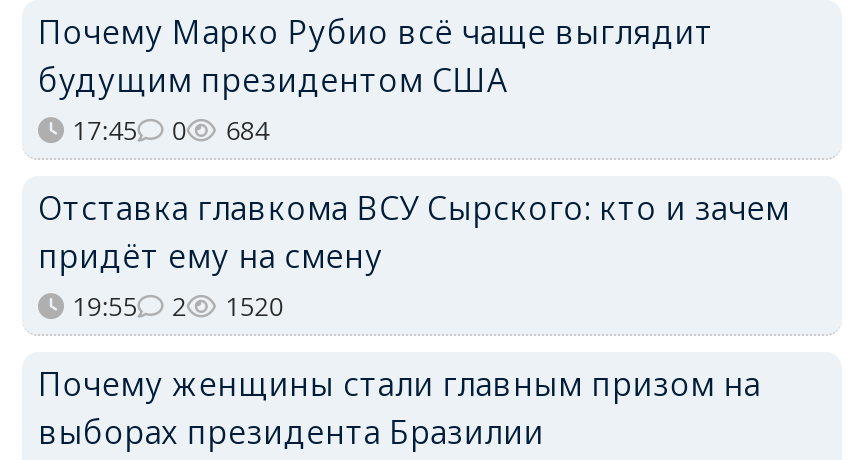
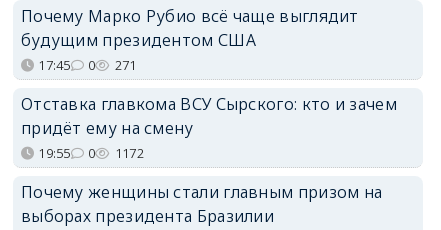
[73,112,269,148] 17:45 0 684 -> [38,56,137,74] 17:45 0 271
[172,288,187,324] 2 -> [88,144,95,162] 0
[225,288,284,324] 1520 -> [115,144,144,162] 1172

